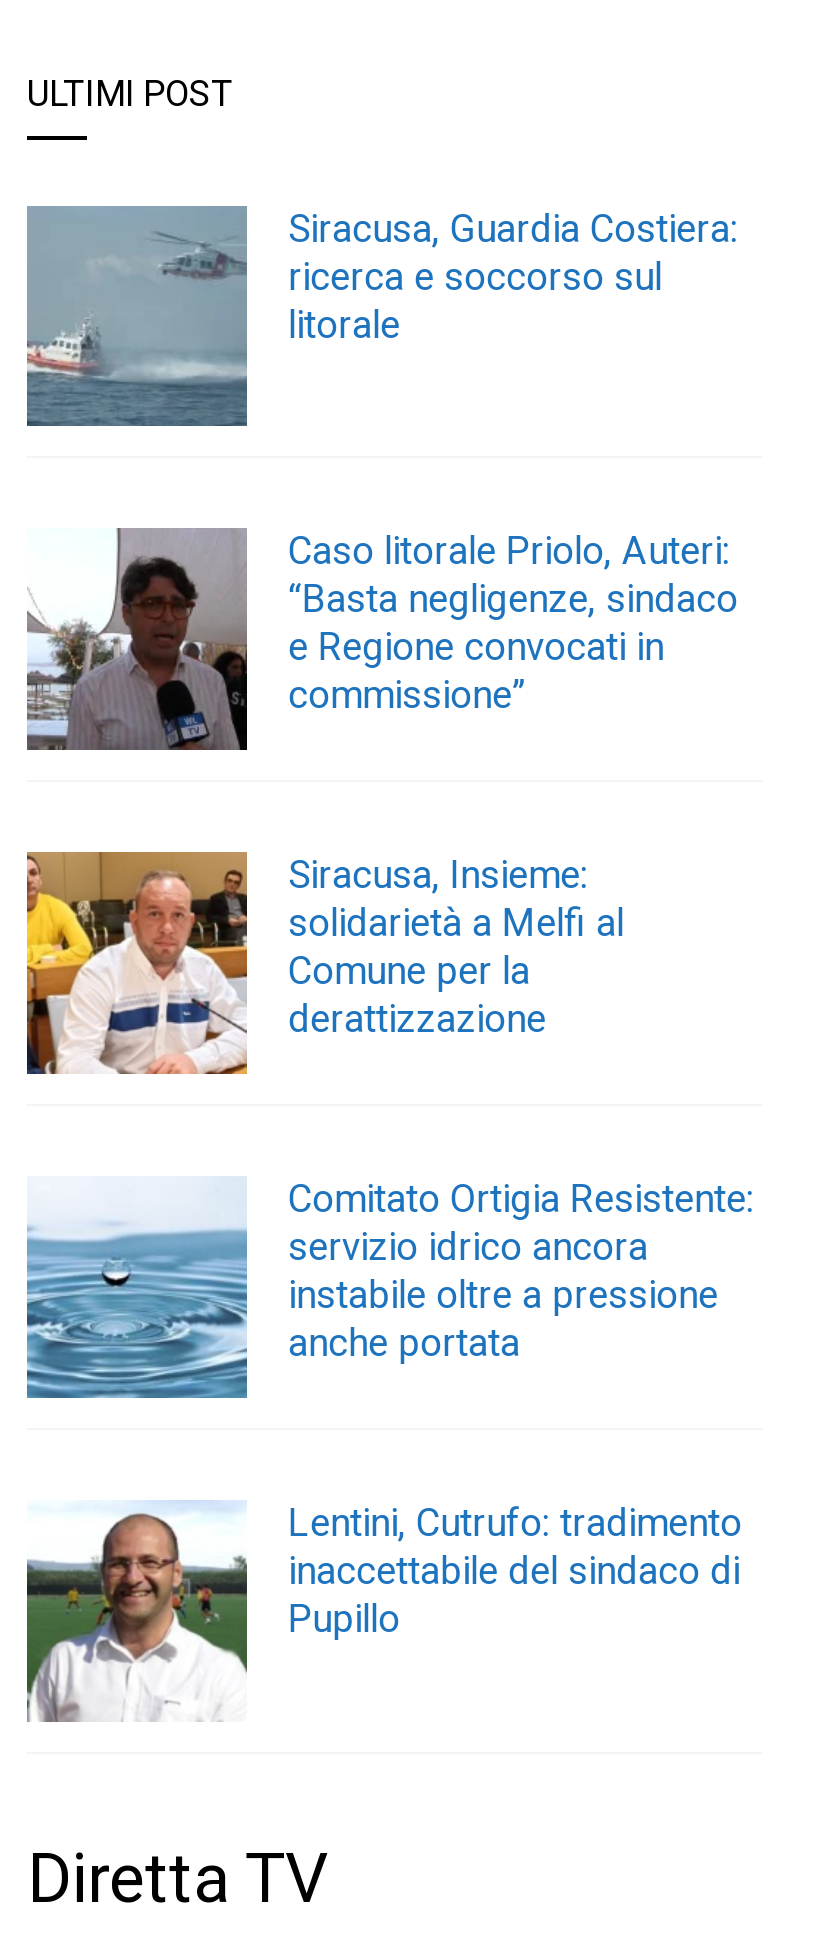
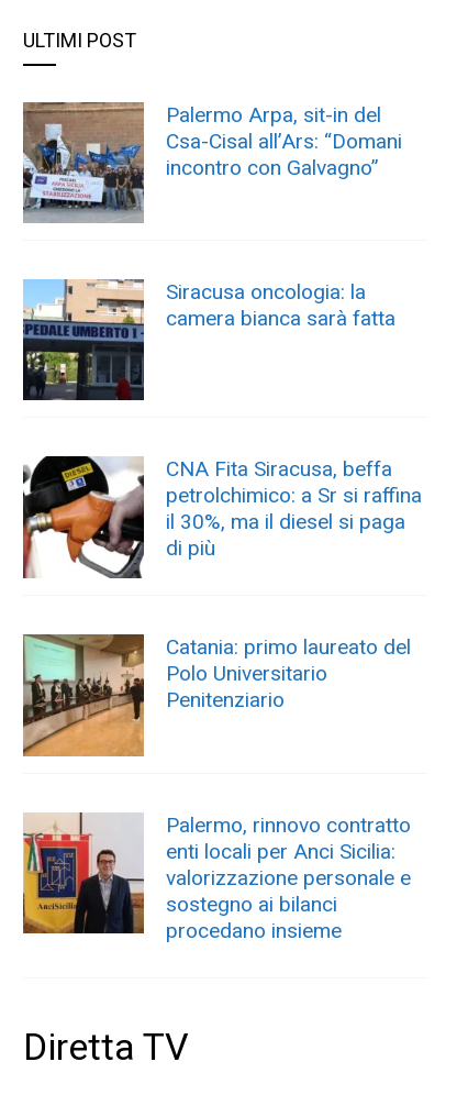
[27,204,738,426] [image] | Siracusa, Guardia Costiera: | ricerca e soccorso sul | litorale -> [22,101,403,222] [image] | Palermo Arpa, sit-in del | Csa-Cisal all’Ars: “Domani | incontro con Galvagno”
[25,528,738,752] [image] | Caso litorale Priolo, Auteri: | “Basta negligenze, sindaco | e Regione convocati in | commissione” -> [22,278,396,400] [image] | Siracusa oncologia: la | camera bianca sarà fatta
[25,850,624,1076] [image] | Siracusa, Insieme: | solidarietà a Melfi al | Comune per la | derattizzazione -> [22,455,422,579] [image] | CNA Fita Siracusa, beffa | petrolchimico: a Sr si raffina | il 30%, ma il diesel si paga | di più
[25,1174,754,1400] [image] | Comitato Ortigia Resistente: | servizio idrico ancora | instabile oltre a pressione | anche portata -> [22,633,411,757] [image] | Catania: primo laureato del | Polo Universitario | Penitenziario
[25,1498,742,1724] [image] | Lentini, Cutrufo: tradimento | inaccettabile del sindaco di | Pupillo -> [22,811,411,943] [image] | Palermo, rinnovo contratto | enti locali per Anci Sicilia: | valorizzazione personale e | sostegno ai bilanci | procedano insieme

